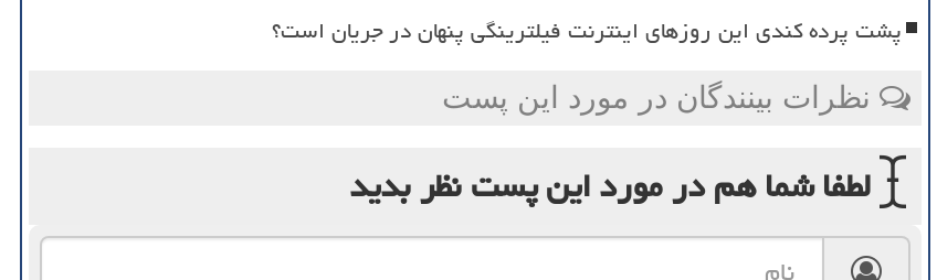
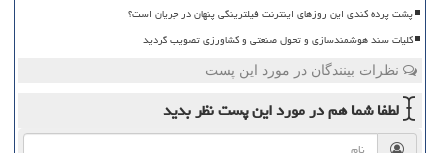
none -> [143,30,413,50] کلیات سند هوشمندسازی و تحول صنعتی و کشاورزی تصویب گردید

